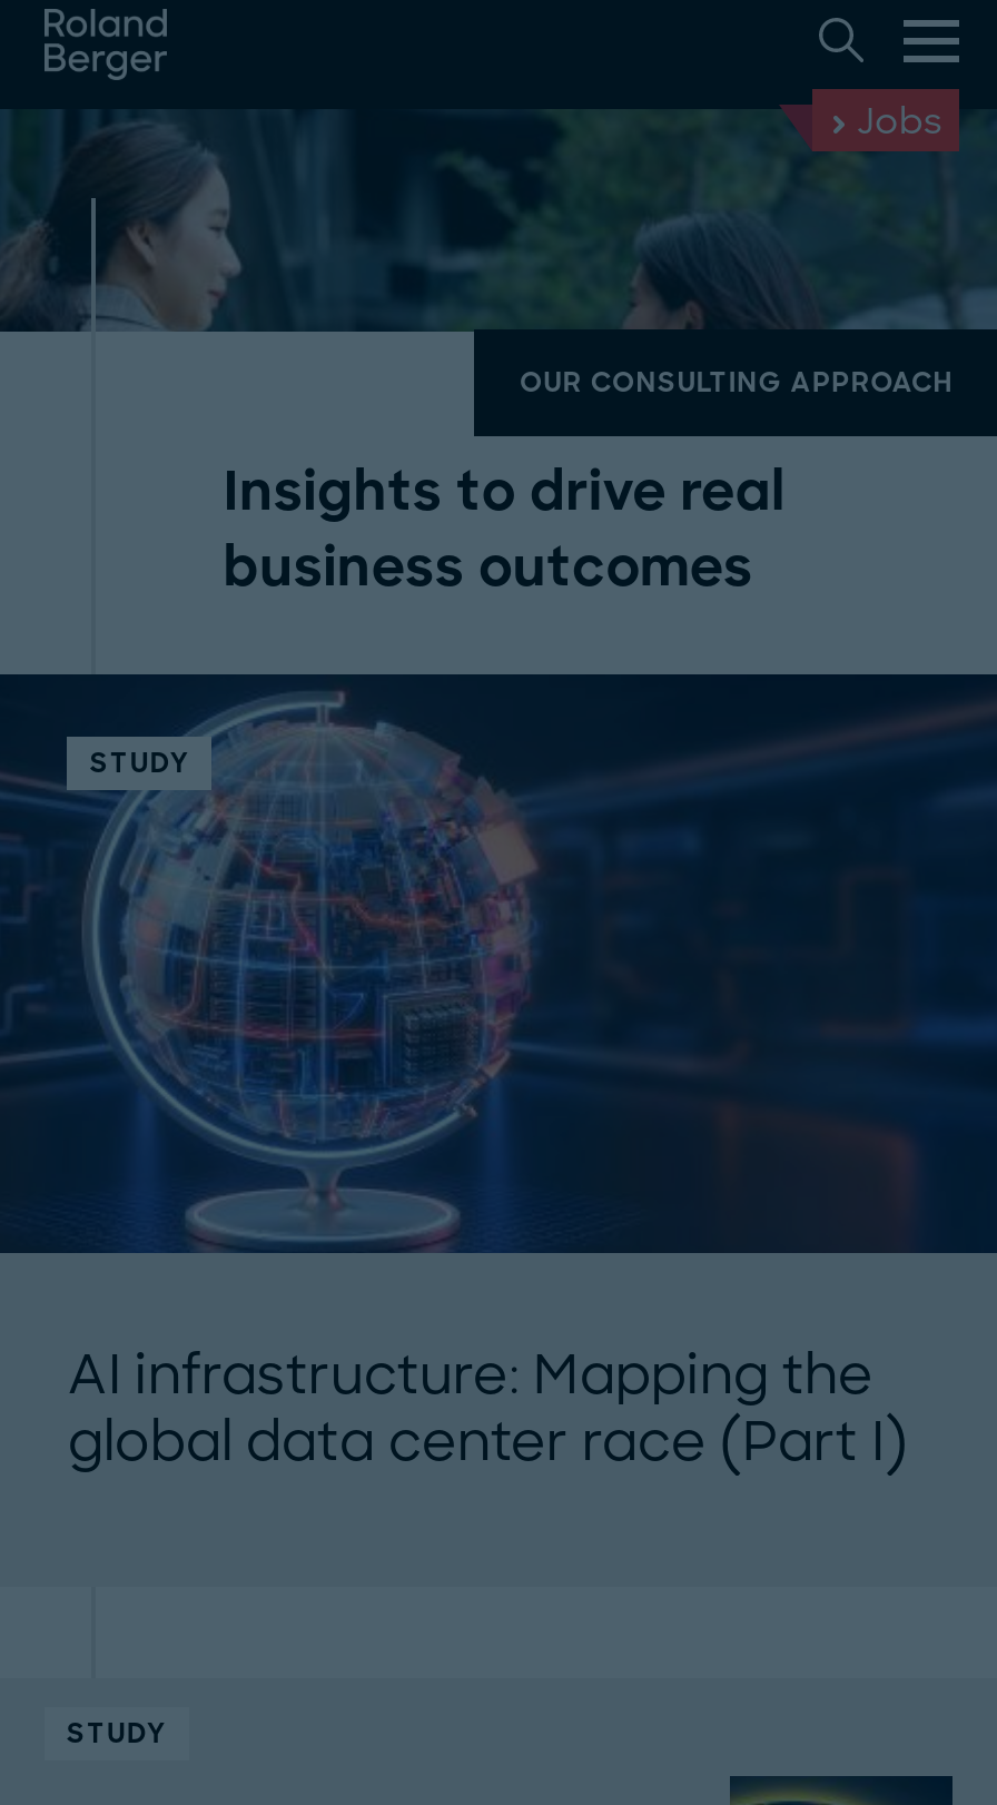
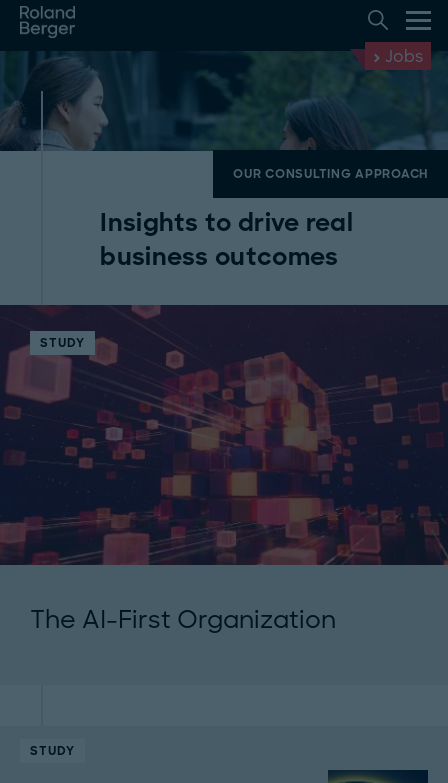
[7,672,990,1476] [image] | AI infrastructure: Mapping the | global data center race (Part I) -> [3,304,445,635] [image] | The AI-First Organization

